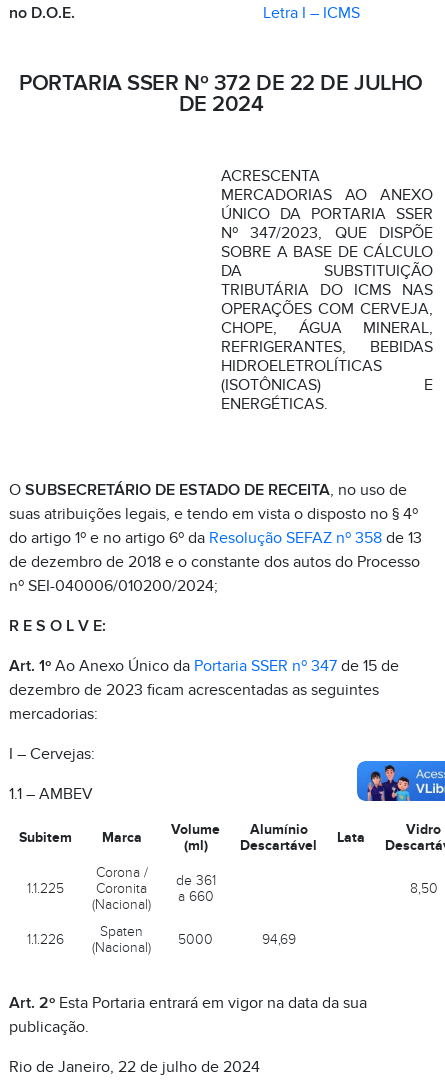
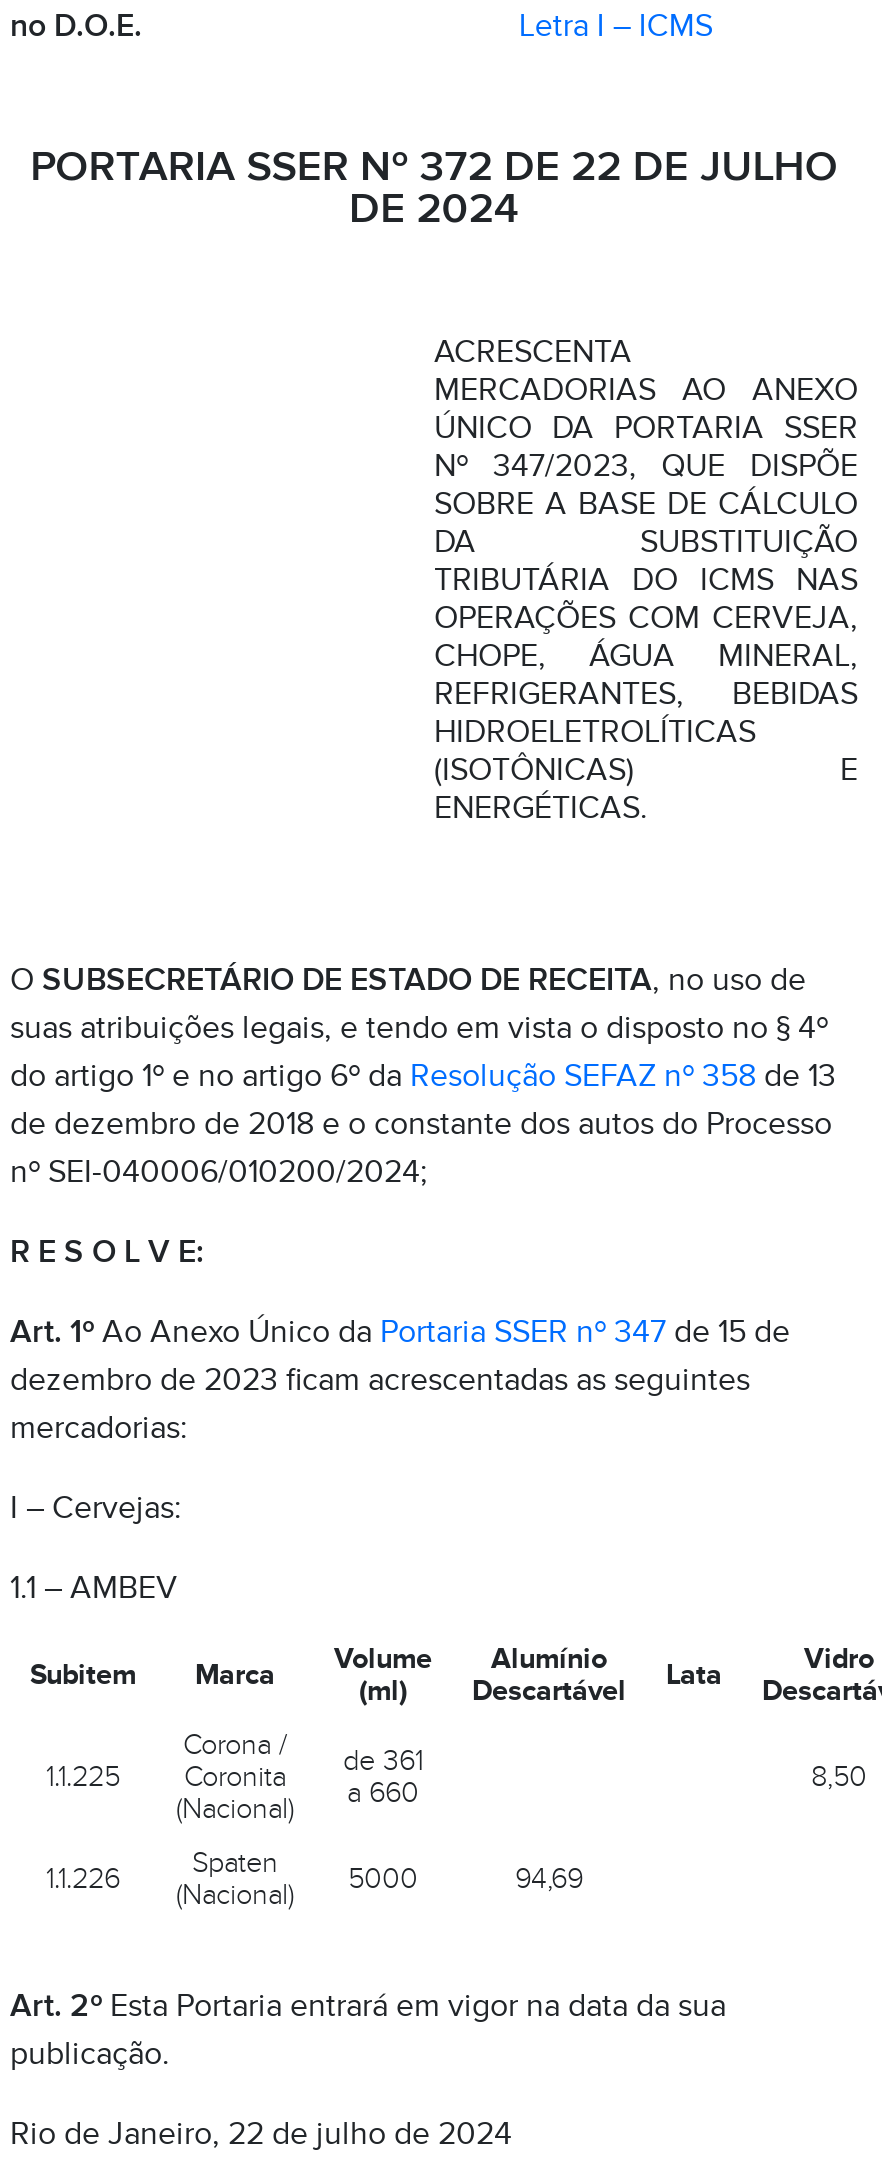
[356,760,442,802] [image] -> none

